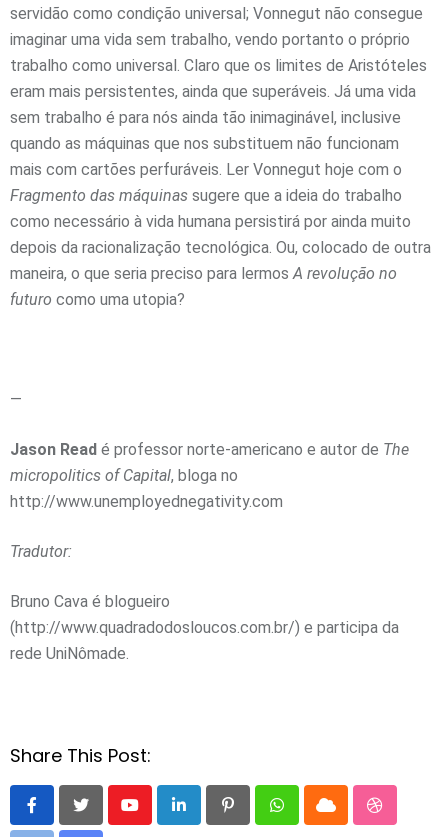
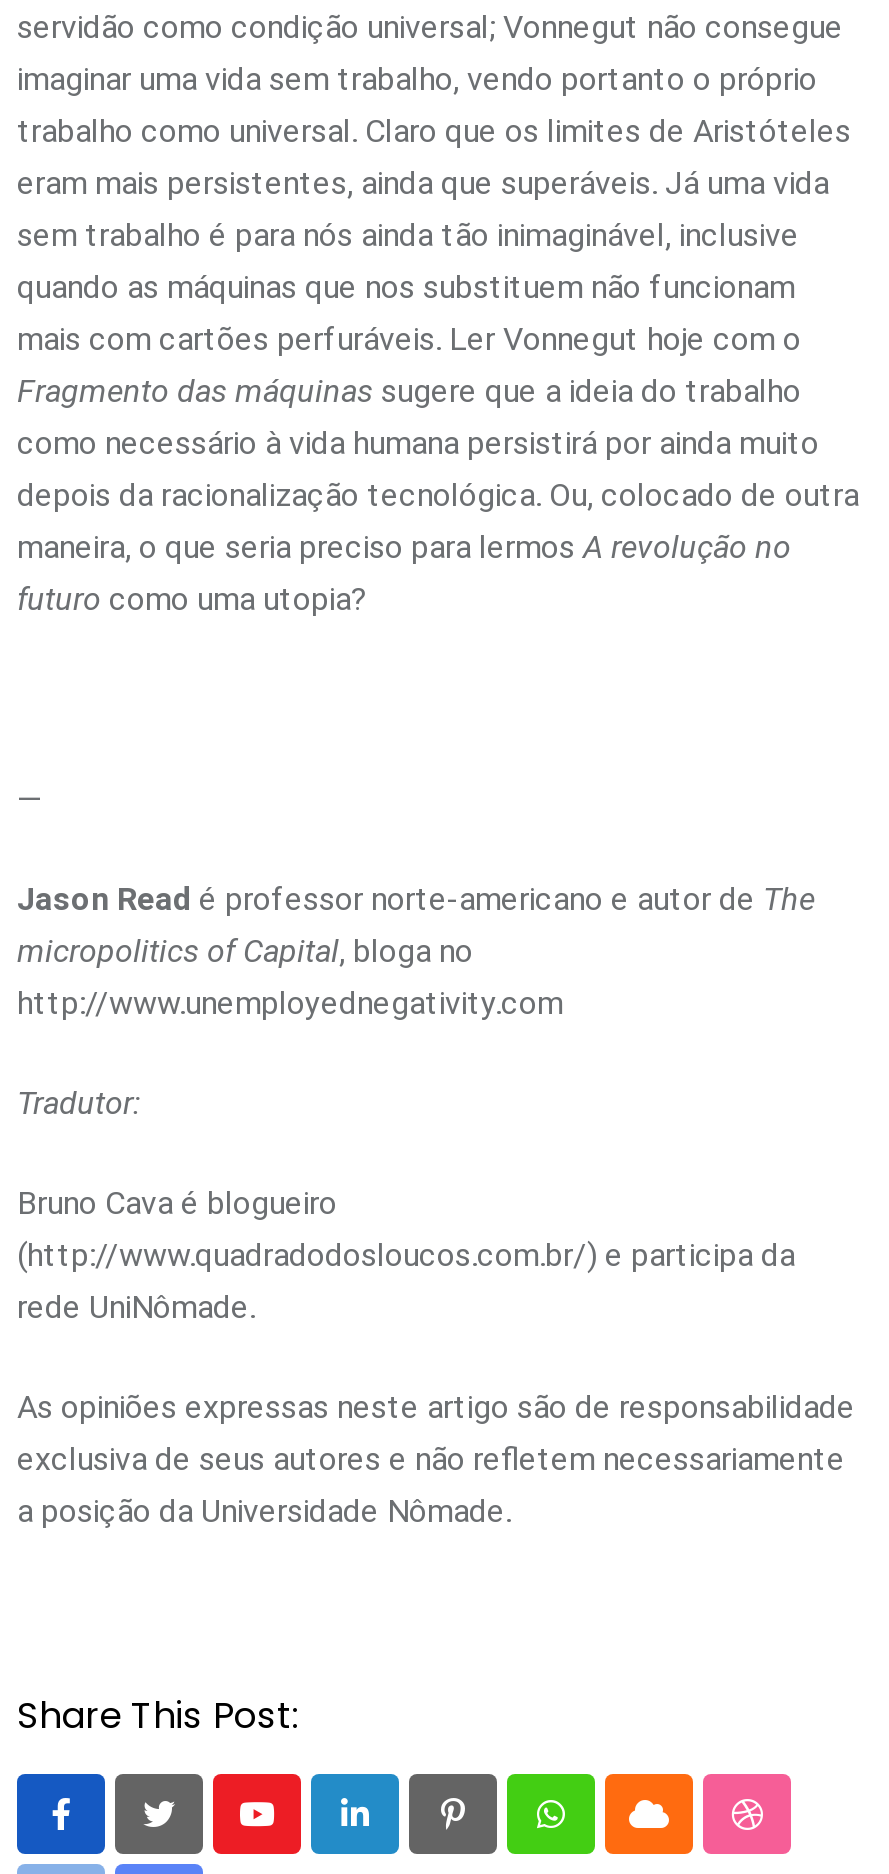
none -> [17,1388,855,1530] As opiniões expressas neste artigo são de responsabilidade | exclusiva de seus autores e não refletem necessariamente | a posição da Universidade Nômade.

